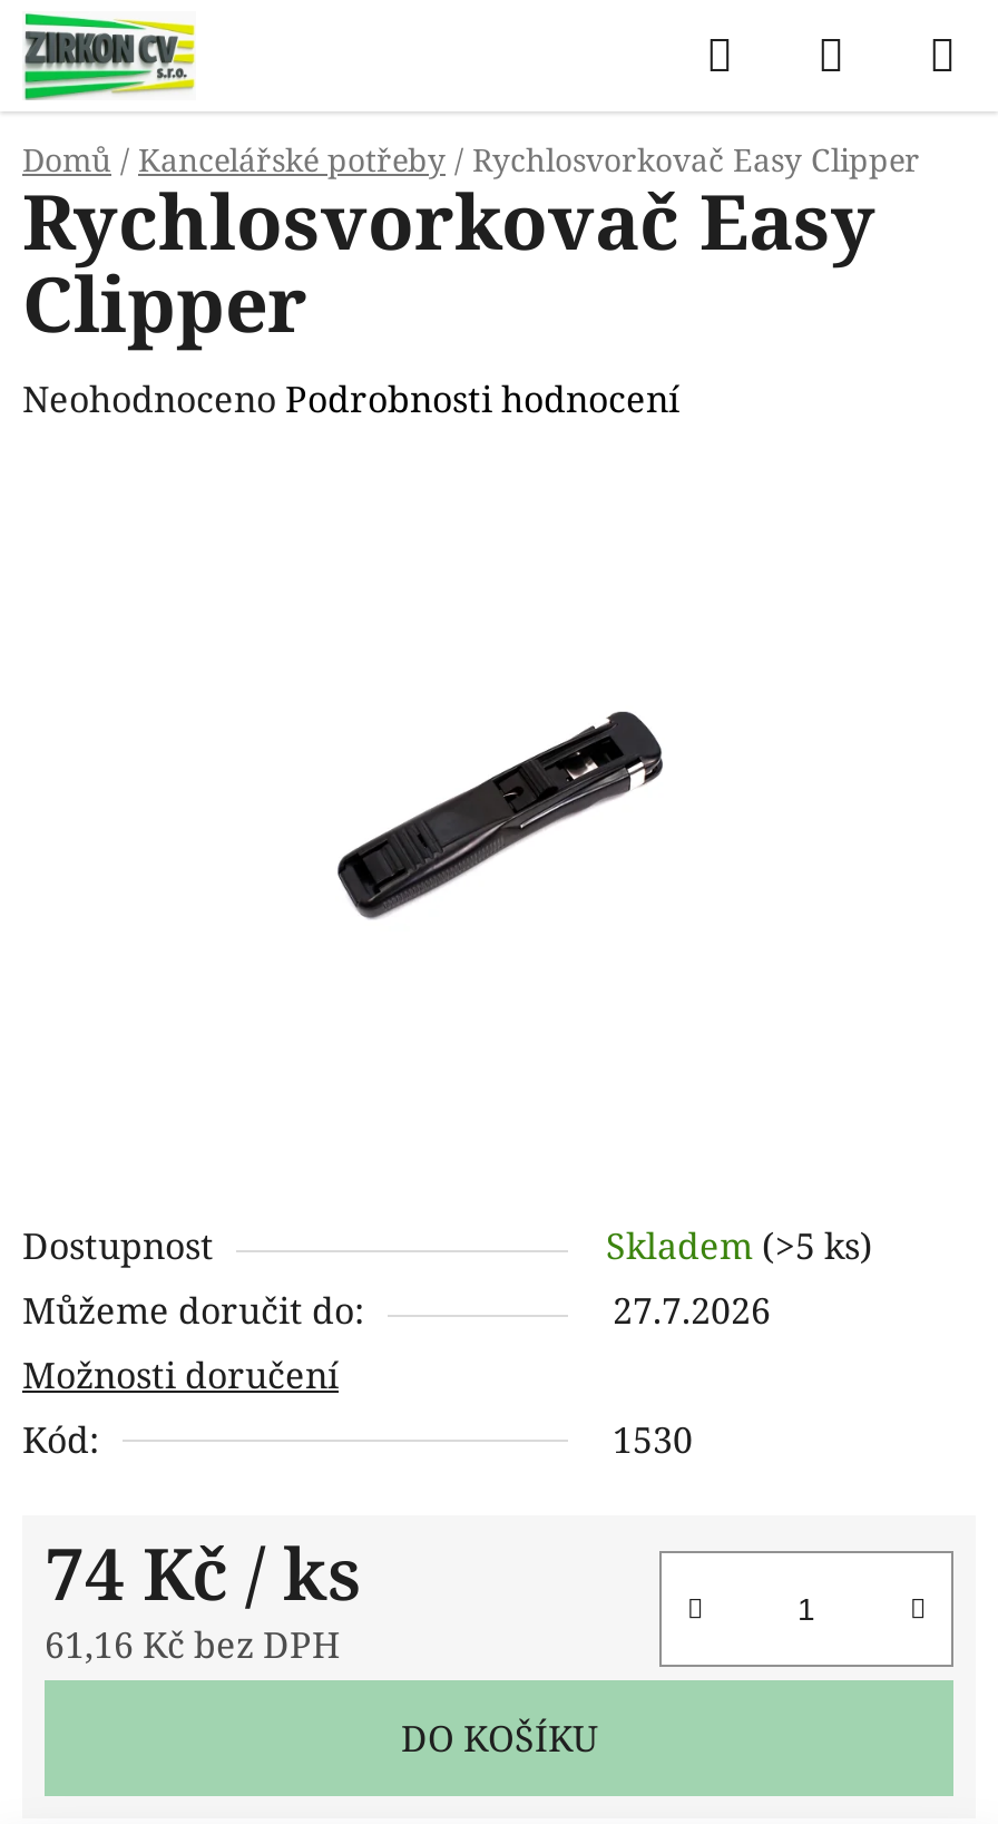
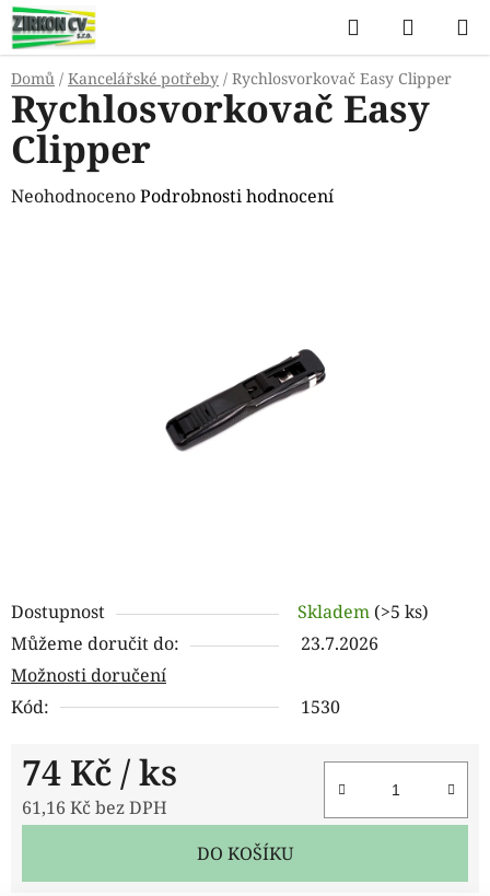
[613,1285,771,1334] 27.7.2026 -> [301,631,378,655] 23.7.2026

